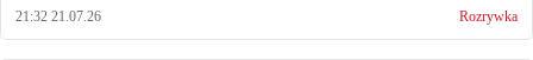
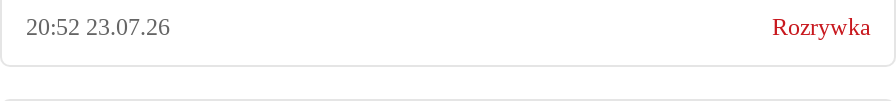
[15,8,101,25] 21:32 21.07.26 -> [26,13,170,41] 20:52 23.07.26

